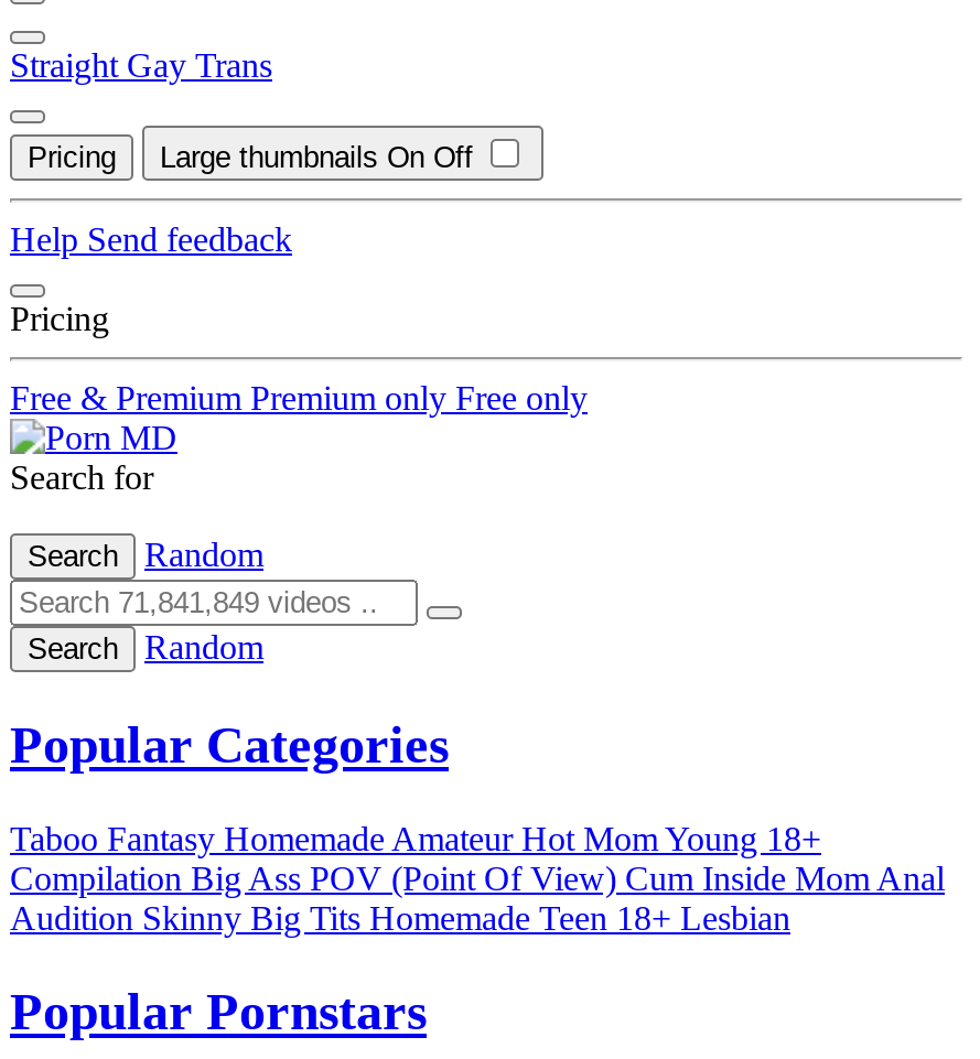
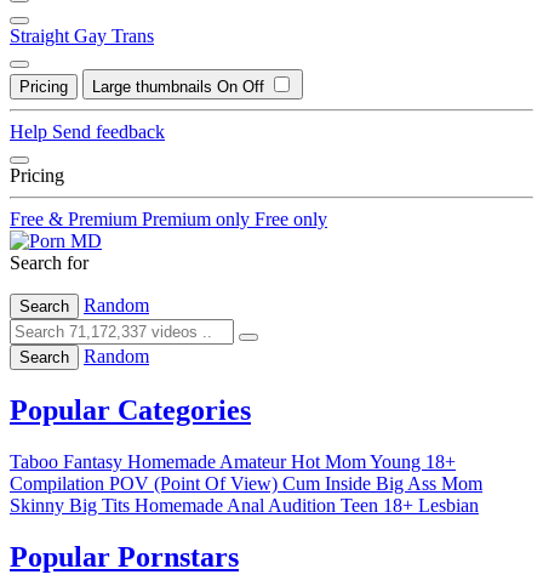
[10,859,945,936] Compilation Big Ass POV (Point Of View) Cum Inside Mom Anal | Audition Skinny Big Tits Homemade Teen 18+ Lesbian -> [10,473,482,515] Compilation POV (Point Of View) Cum Inside Big Ass Mom | Skinny Big Tits Homemade Anal Audition Teen 18+ Lesbian

